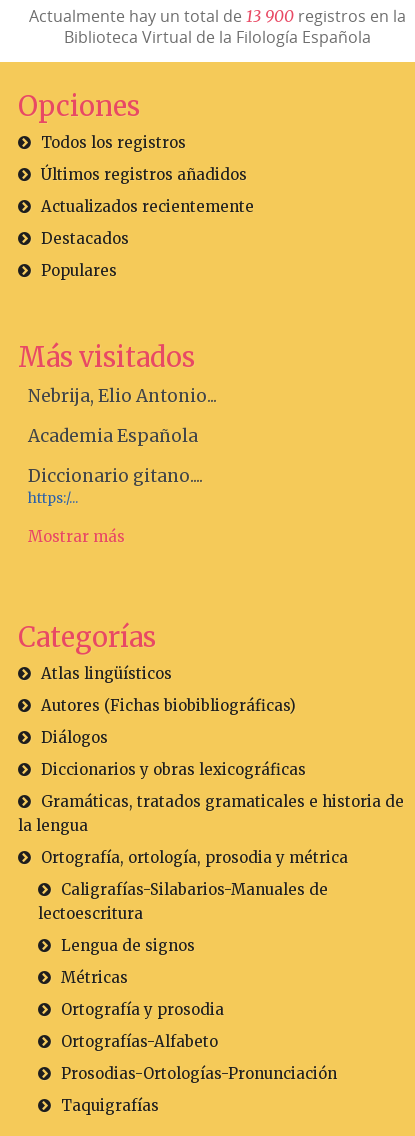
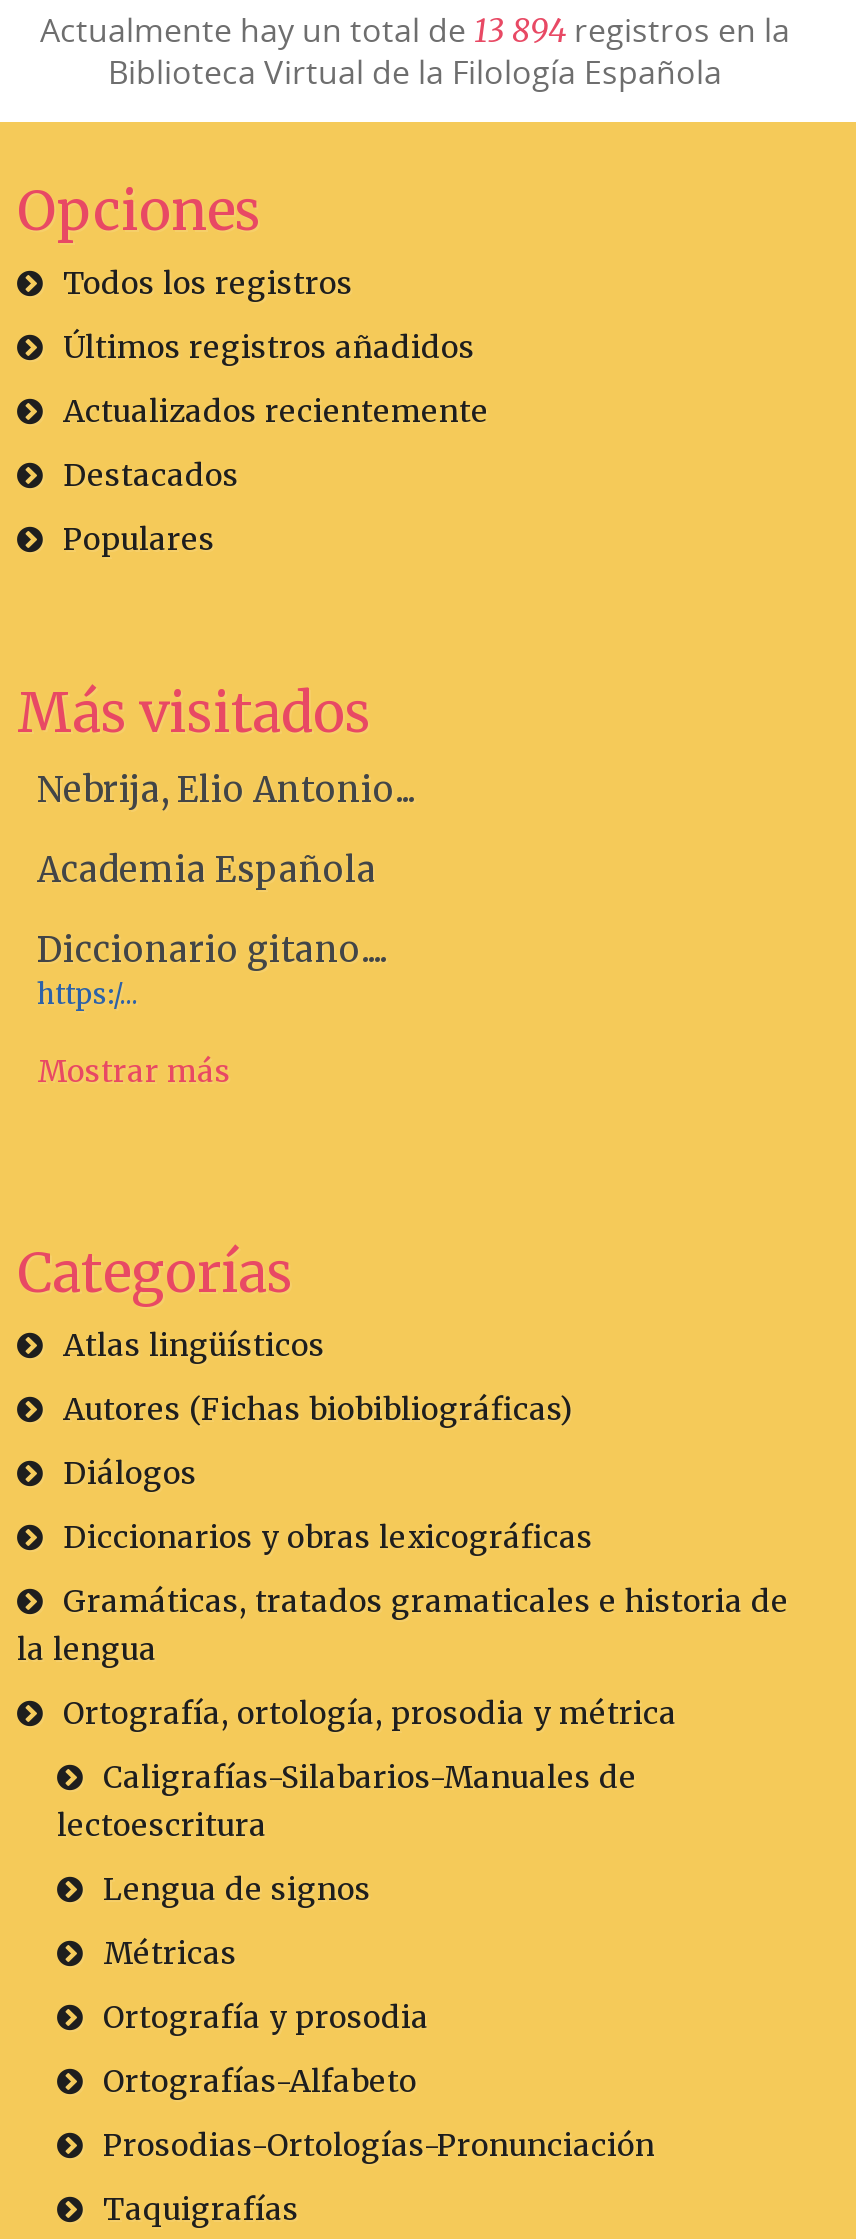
[28,5,405,27] Actualmente hay un total de 13 900 registros en la -> [40,8,790,52] Actualmente hay un total de 13 894 registros en la

